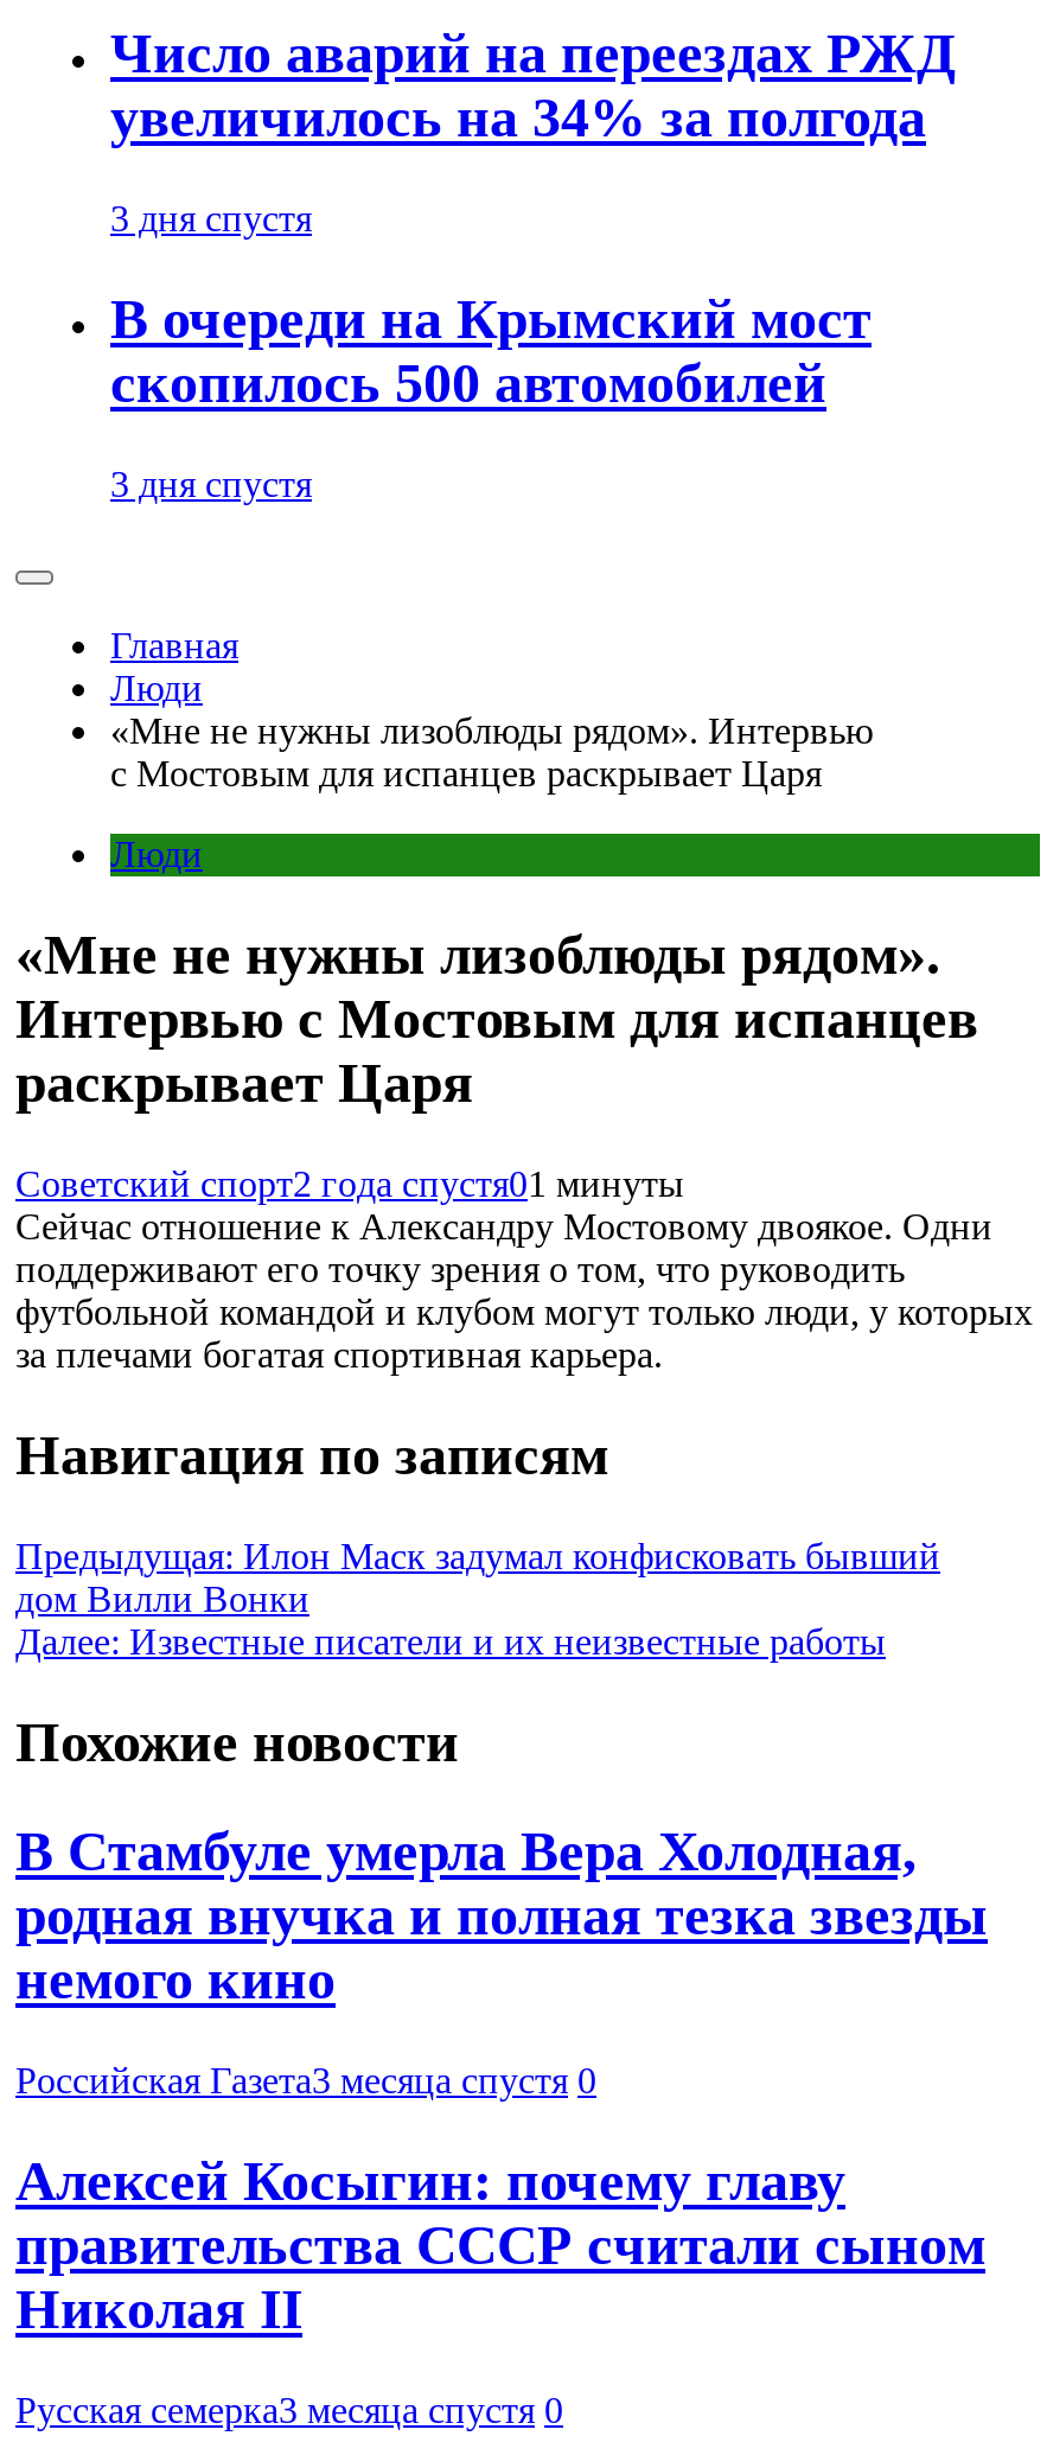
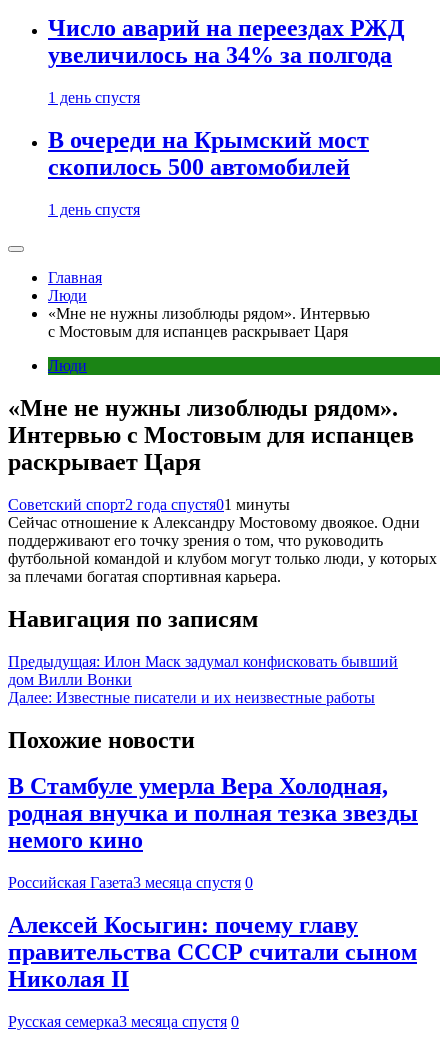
[110,199,312,239] 3 дня спустя -> [48,89,140,106] 1 день спустя
[110,464,312,504] 3 дня спустя -> [48,201,140,218] 1 день спустя

